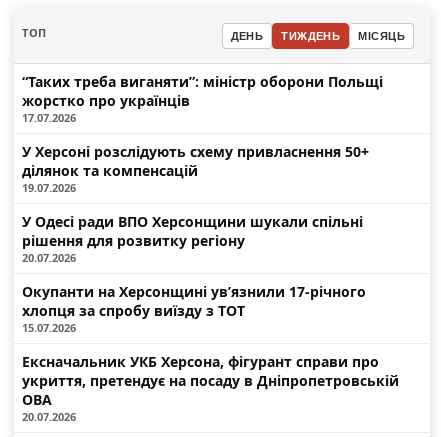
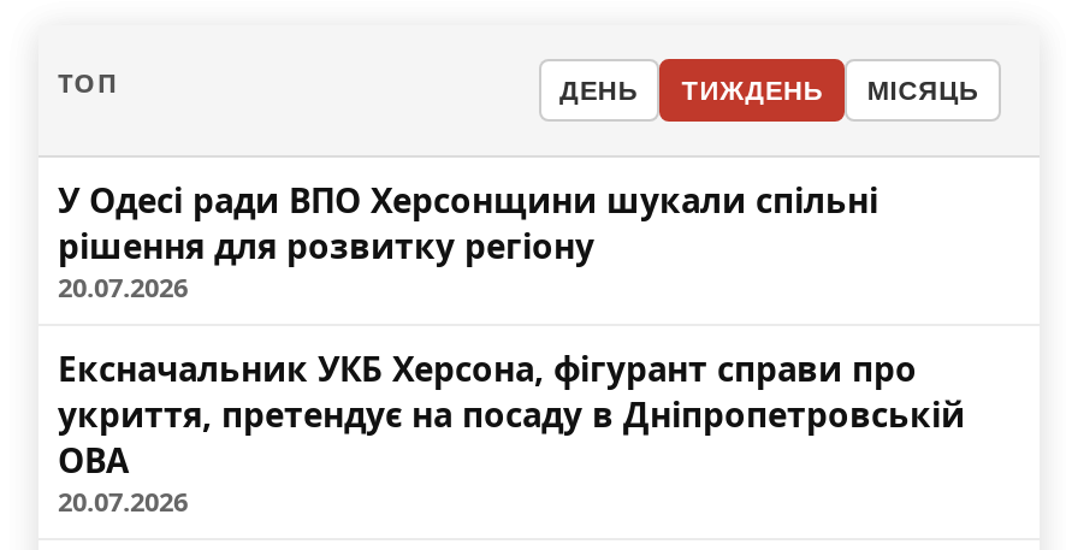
[22,72,383,195] “Таких треба виганяти”: міністр оборони Польщі | жорстко про українців | 17.07.2026 | У Херсоні розслідують схему привласнення 50+ | ділянок та компенсацій | 19.07.2026 -> none
[22,282,366,335] Окупанти на Херсонщині ув’язнили 17-річного | хлопця за спробу виїзду з ТОТ | 15.07.2026 -> none

